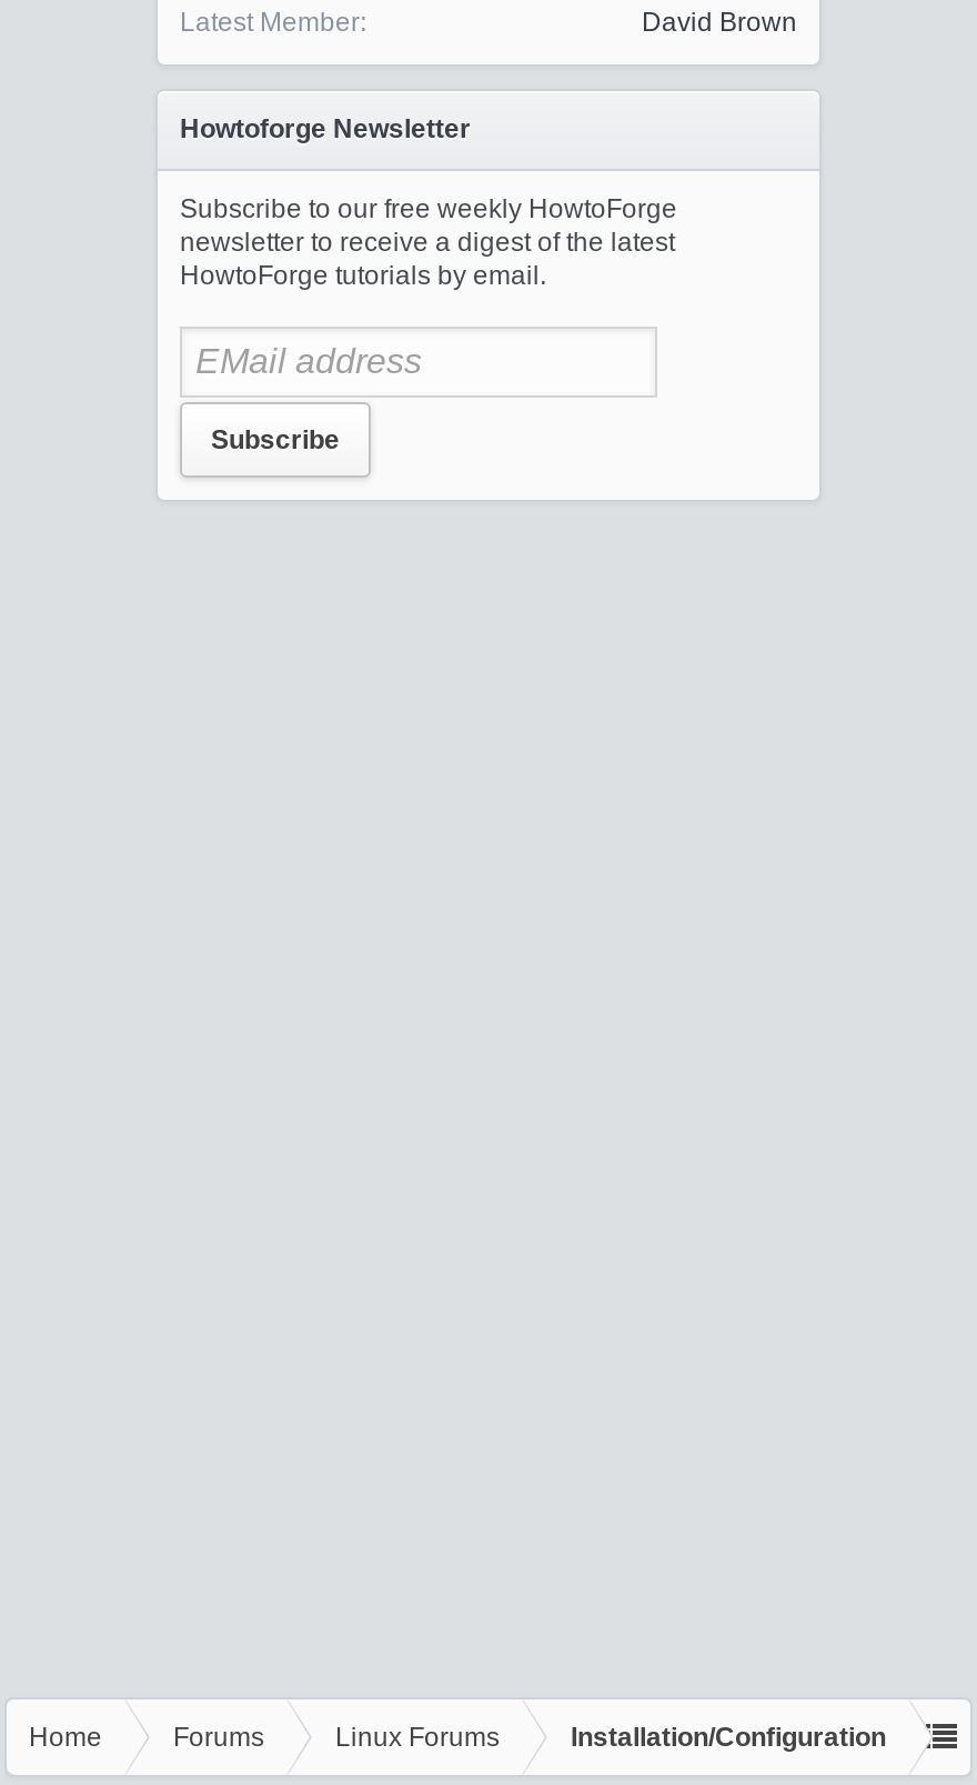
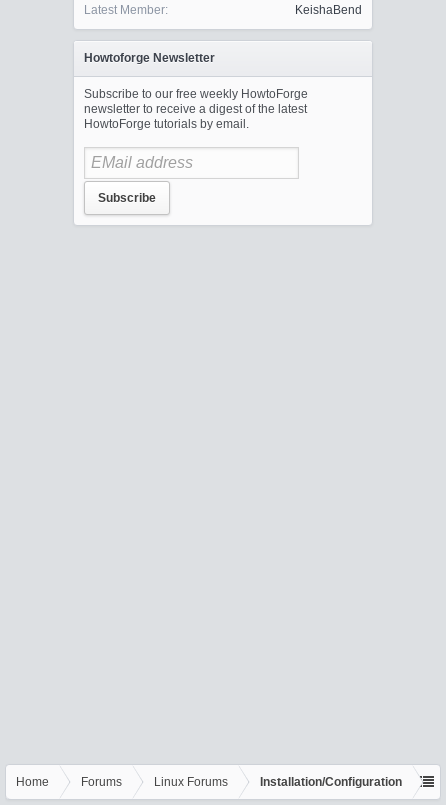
[642,7,797,38] David Brown -> [295,3,362,17] KeishaBend

